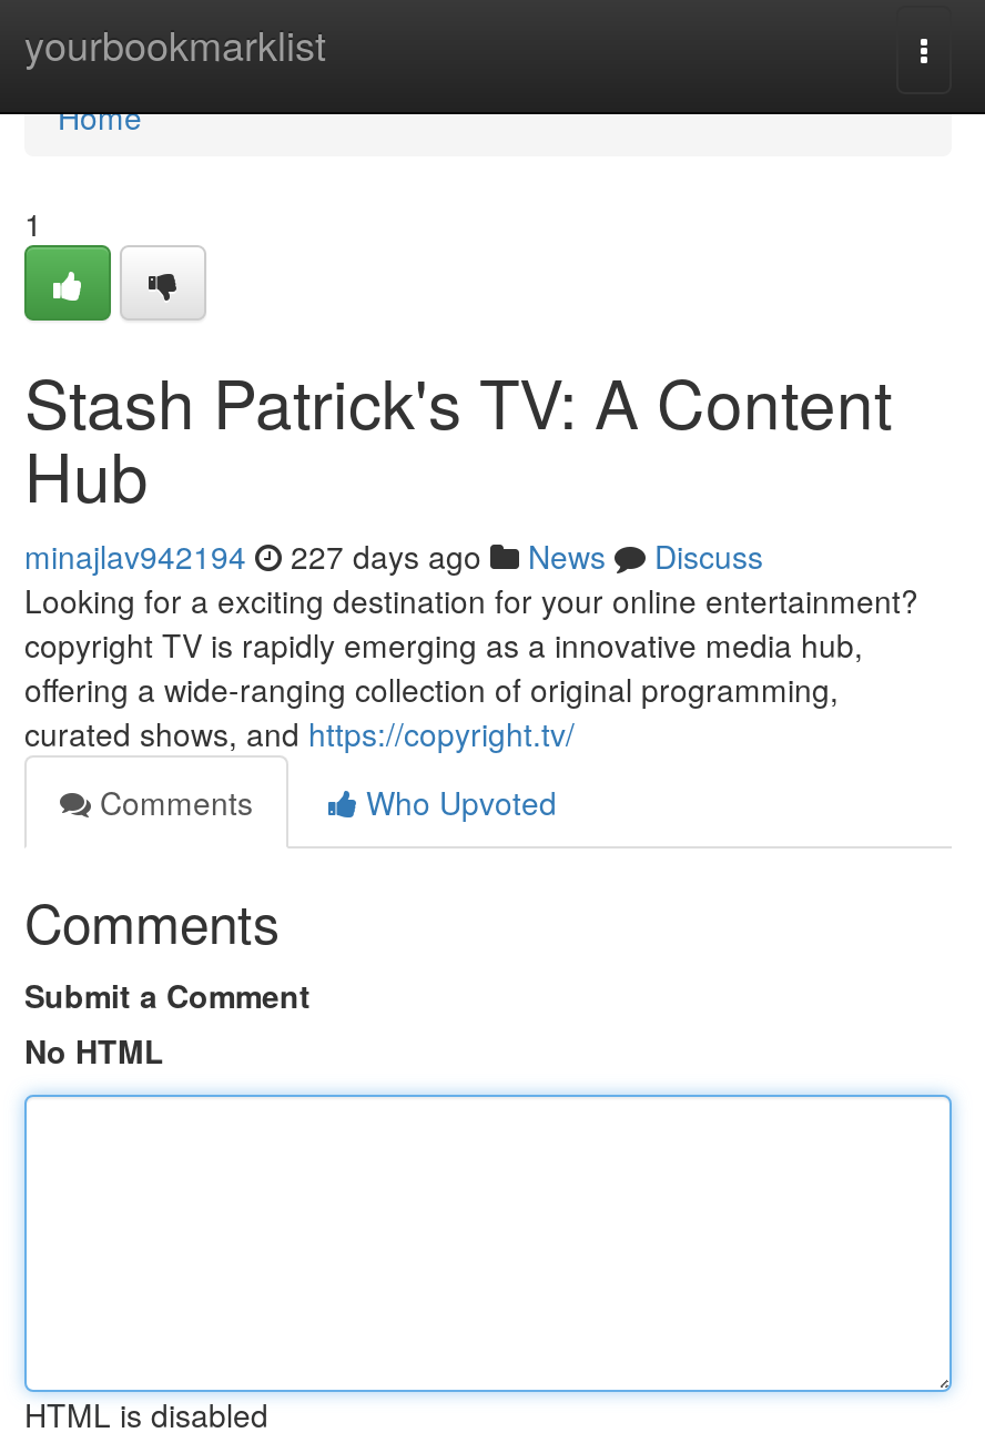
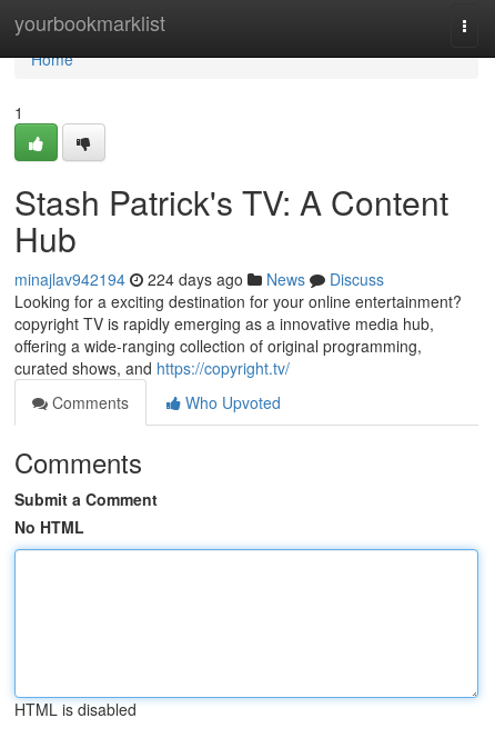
[24,534,763,578] minajlav942194 227 days ago News Discuss -> [14,268,384,290] minajlav942194 224 days ago News Discuss

